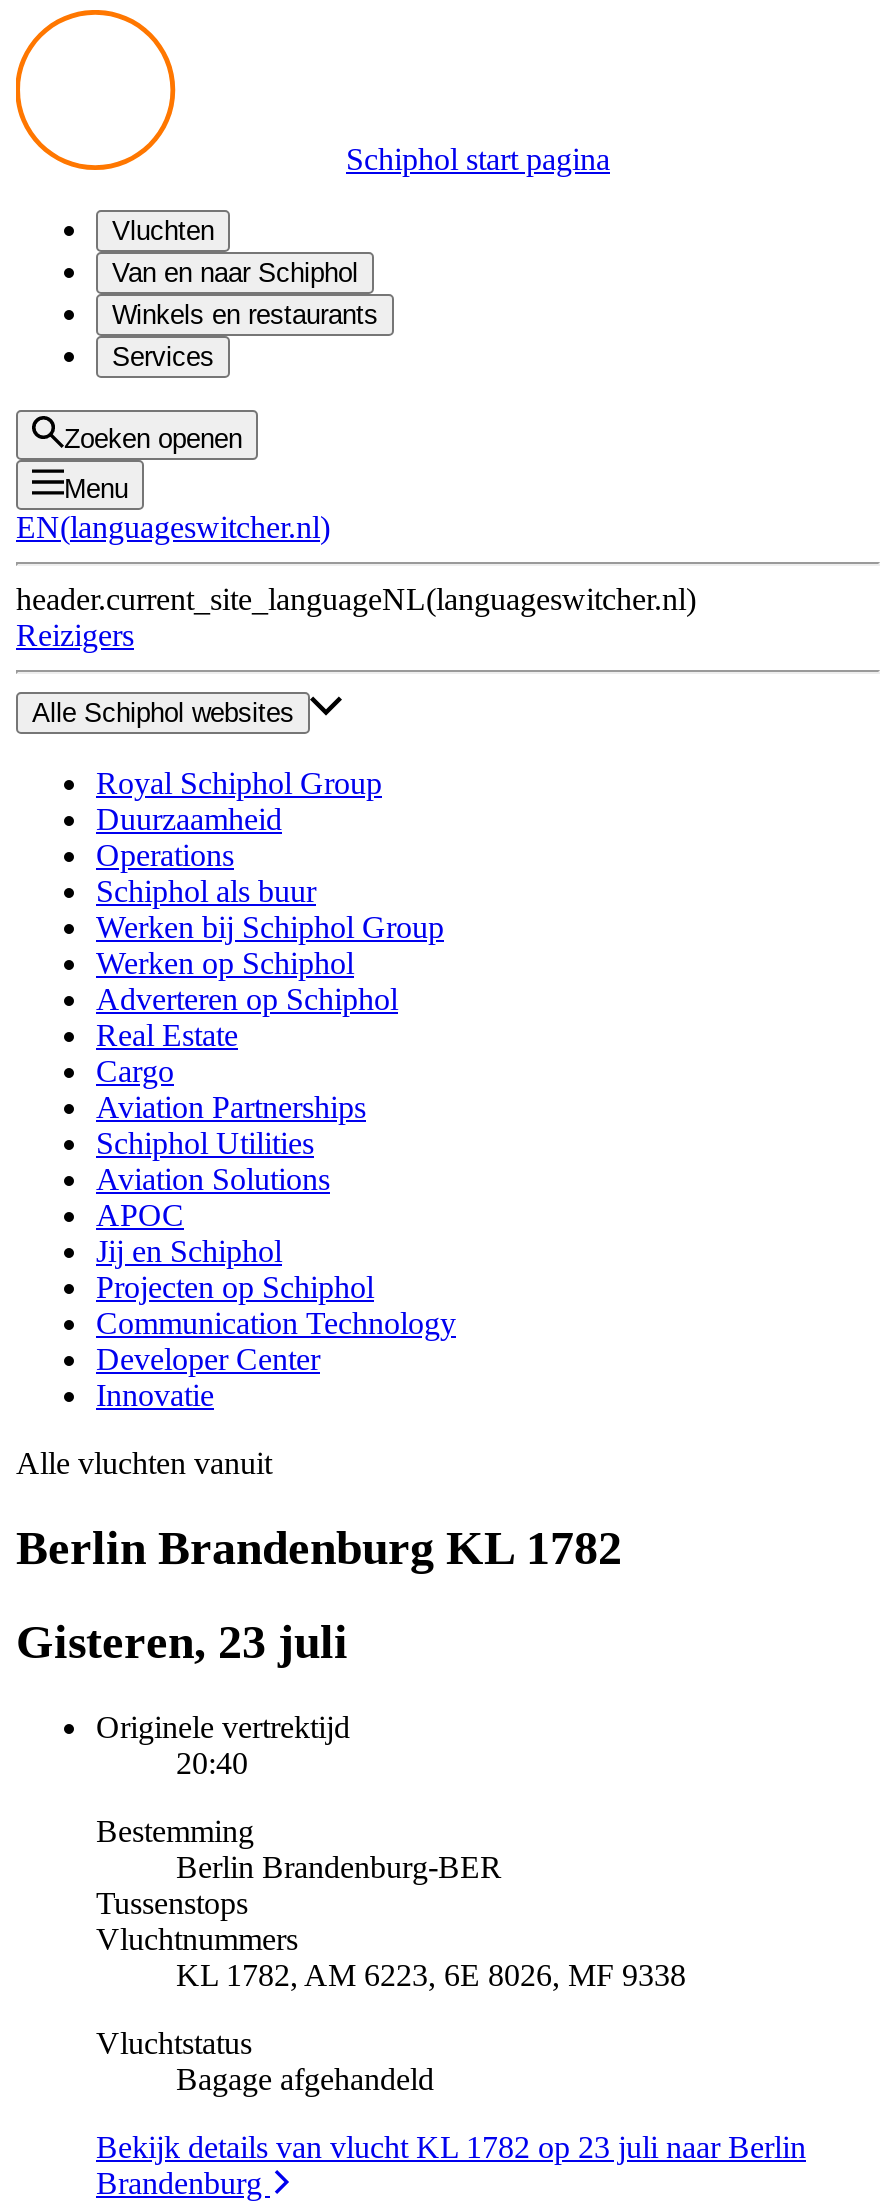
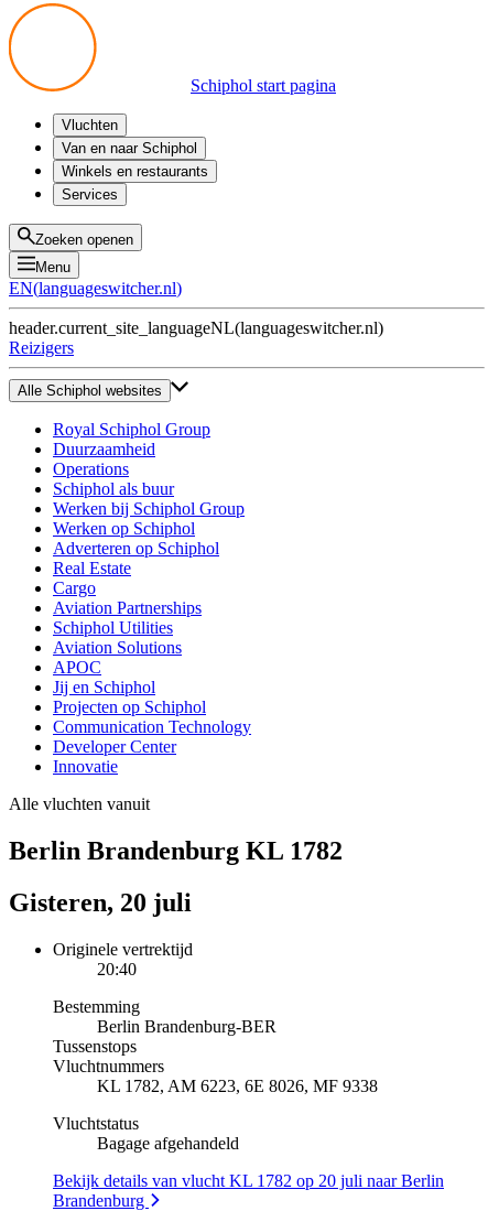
[16,1616,348,1668] Gisteren, 23 juli -> [9,888,192,917] Gisteren, 20 juli
[96,2129,806,2163] Bekijk details van vlucht KL 1782 op 23 juli naar Berlin -> [53,1171,444,1190] Bekijk details van vlucht KL 1782 op 20 juli naar Berlin

